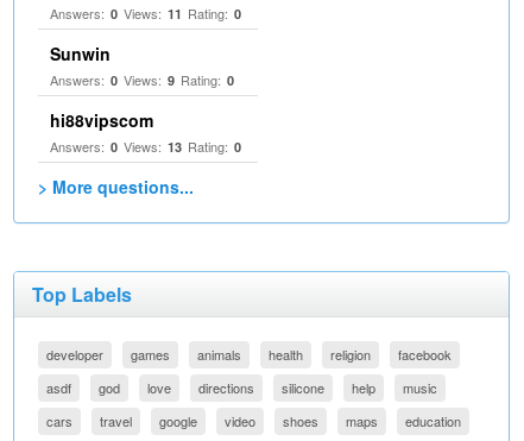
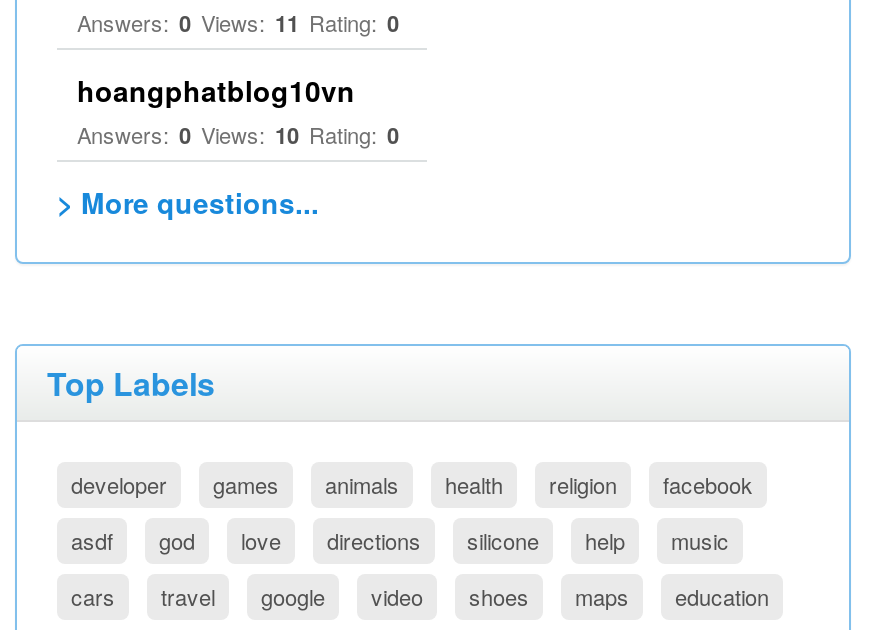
[50,42,241,156] Sunwin | Answers: 0 Views: 9 Rating: 0 | hi88vipscom | Answers: 0 Views: 13 Rating: 0 -> [77,70,399,150] hoangphatblog10vn | Answers: 0 Views: 10 Rating: 0

